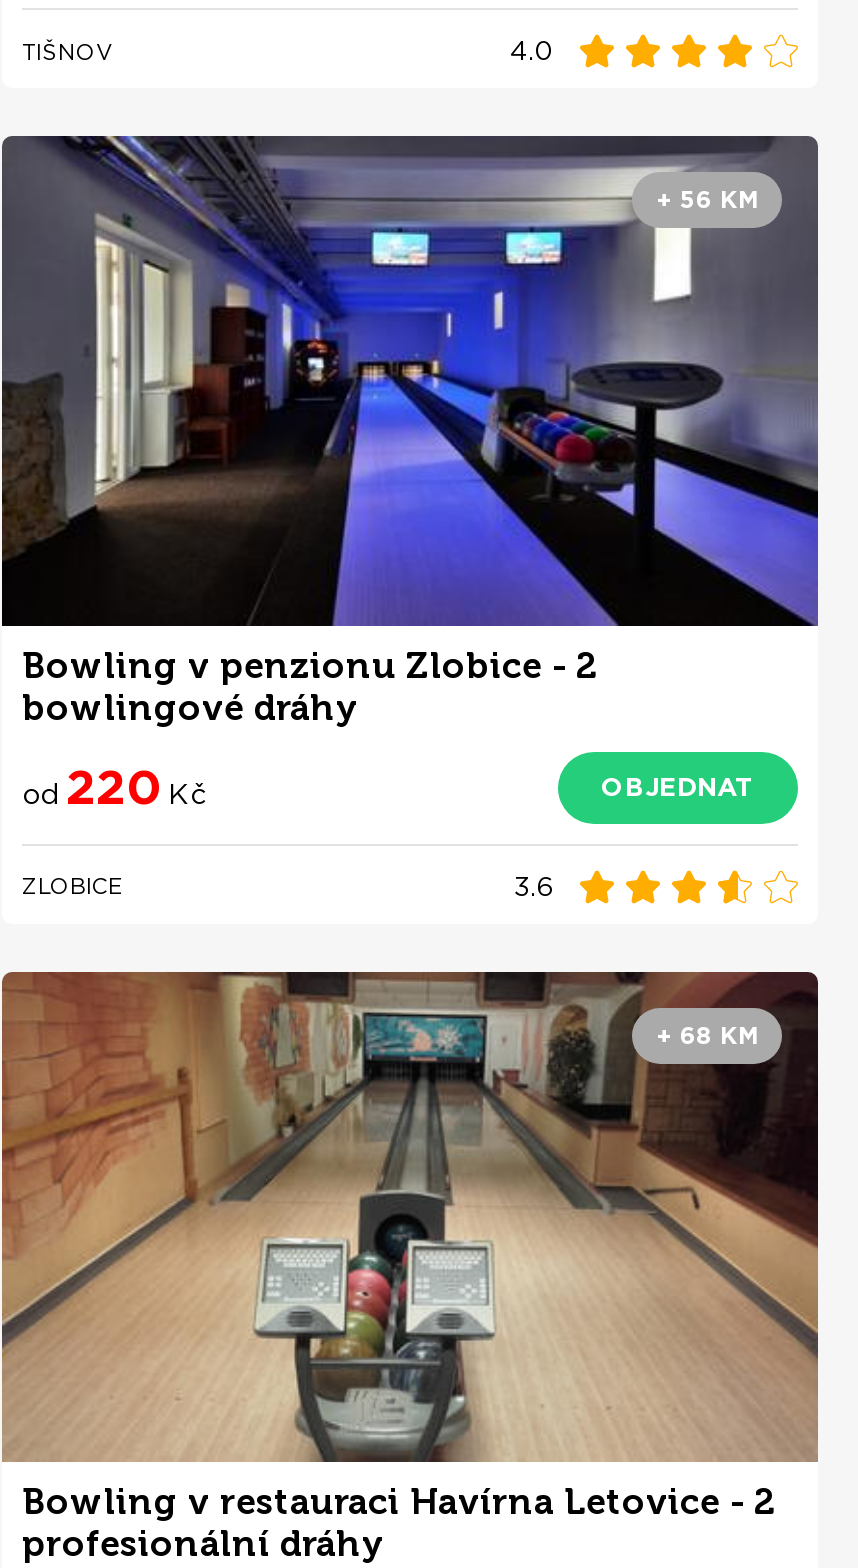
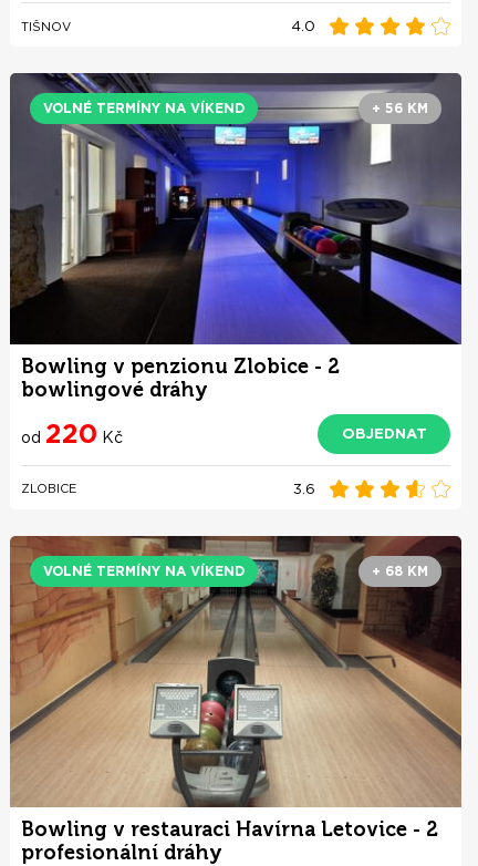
none -> [43,100,245,116] VOLNÉ TERMÍNY NA VÍKEND
none -> [43,563,245,579] VOLNÉ TERMÍNY NA VÍKEND

